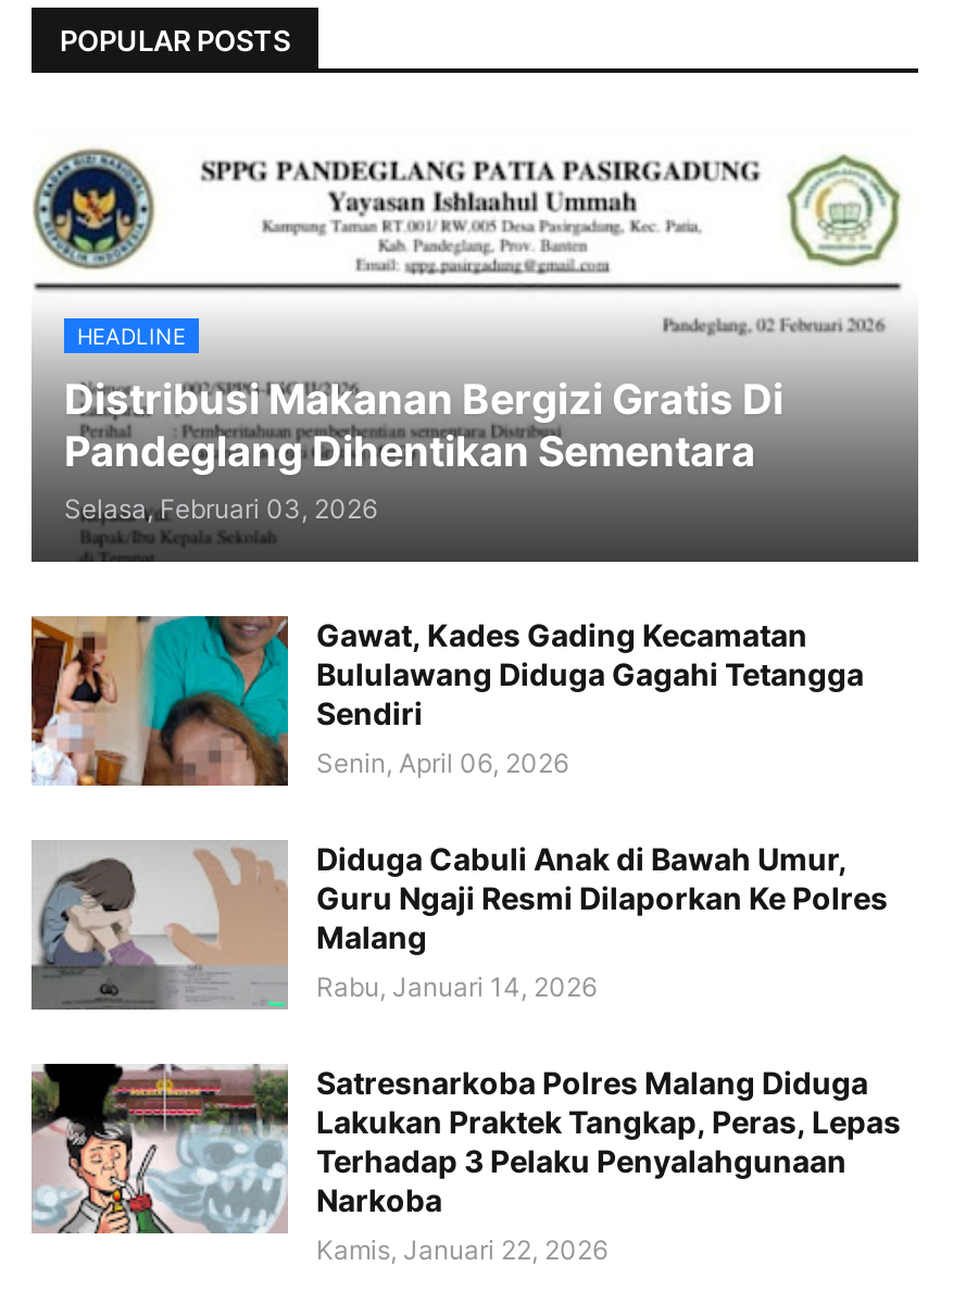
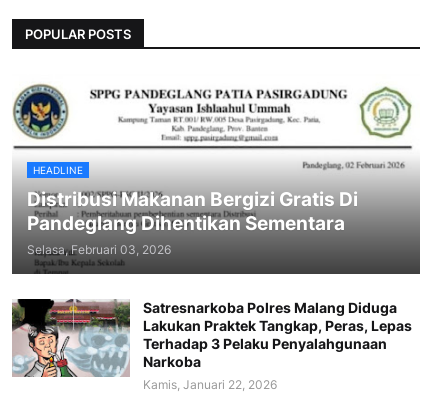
[29,614,888,1004] [image] | Gawat, Kades Gading Kecamatan | Bululawang Diduga Gagahi Tetangga | Sendiri | Senin, April 06, 2026 | Diduga Cabuli Anak di Bawah Umur, | Guru Ngaji Resmi Dilaporkan Ke Polres | Malang | Rabu, Januari 14, 2026 -> none
[32,840,286,1010] [image] -> none

